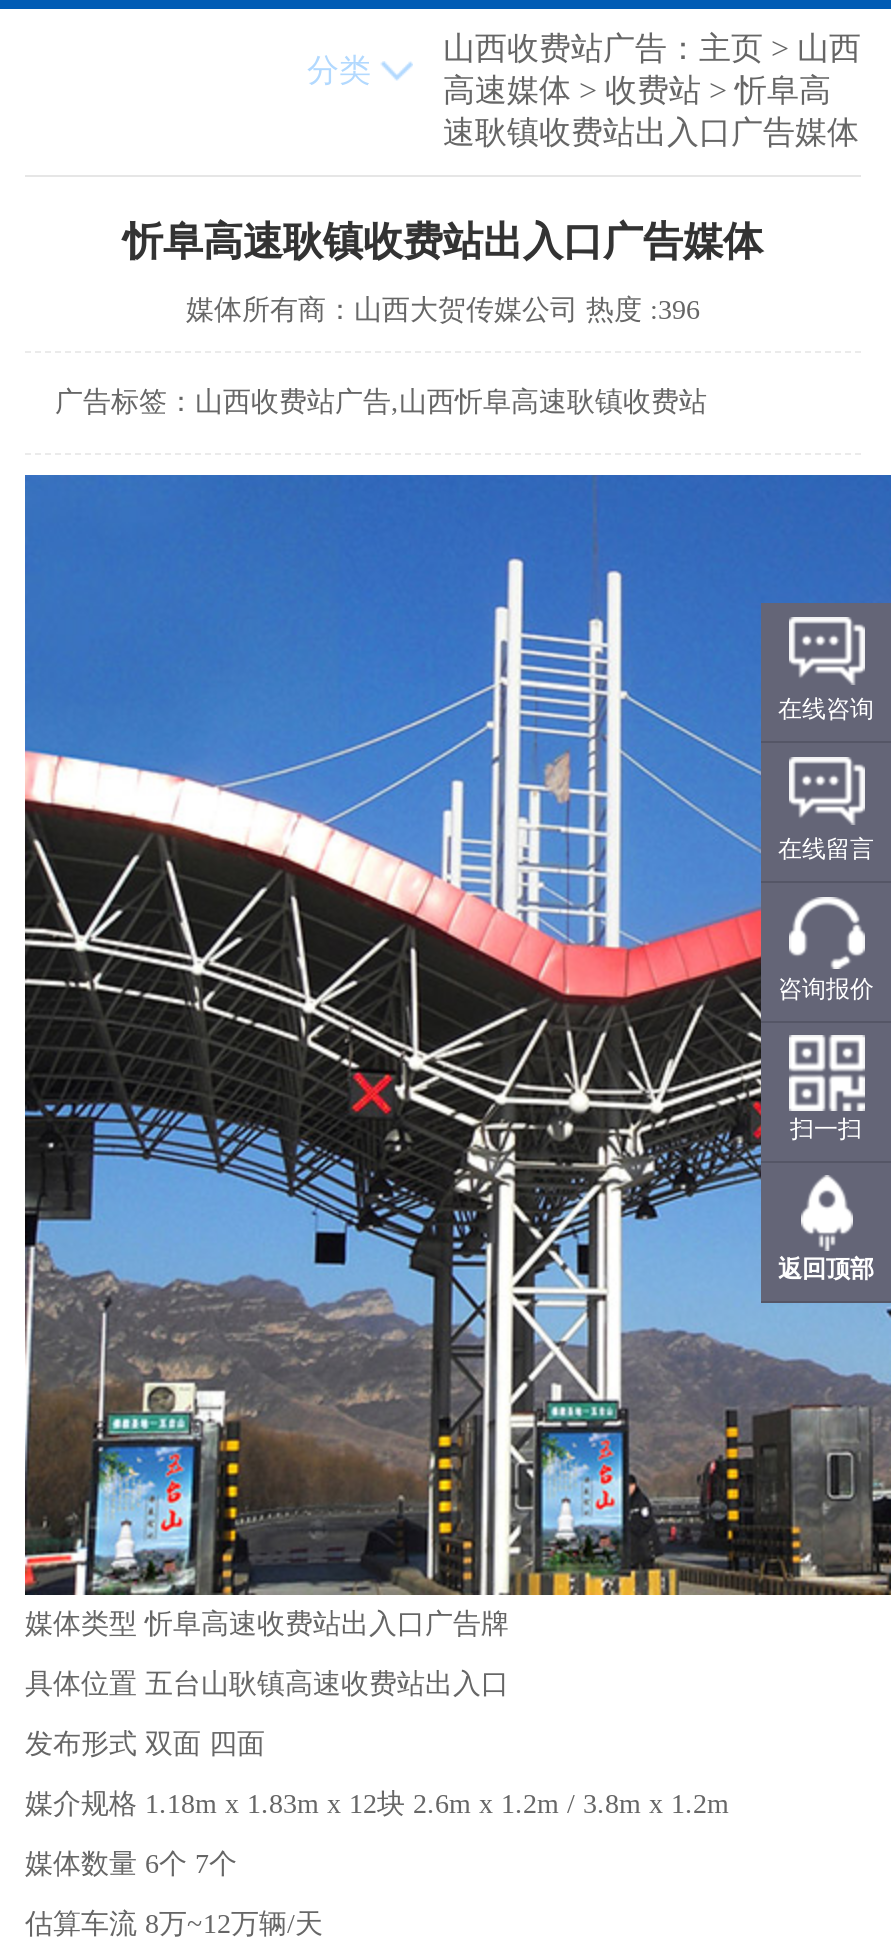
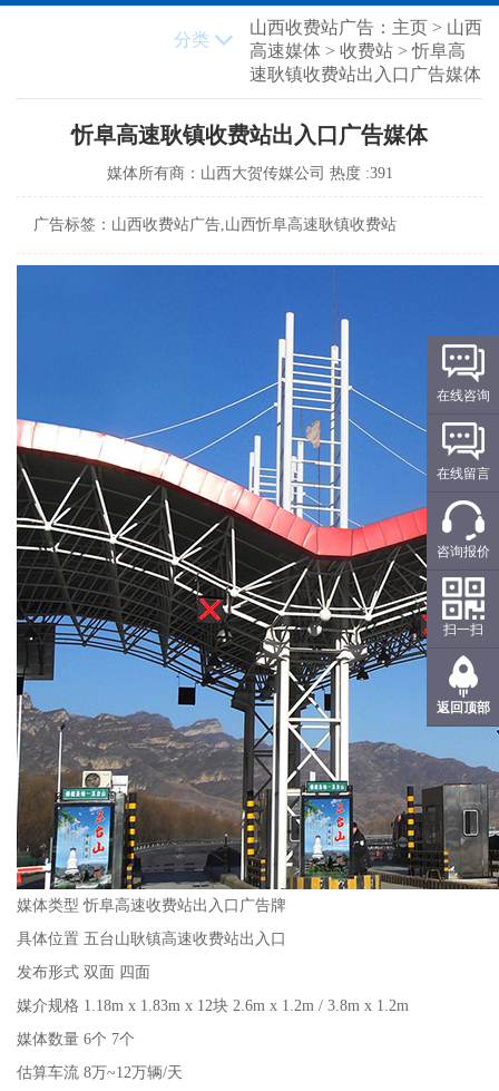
[186,295,700,325] 媒体所有商：山西大贺传媒公司 热度 : 396 -> [106,165,393,182] 媒体所有商：山西大贺传媒公司 热度 : 391

